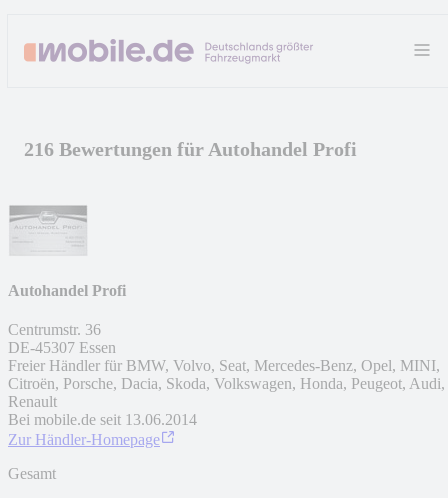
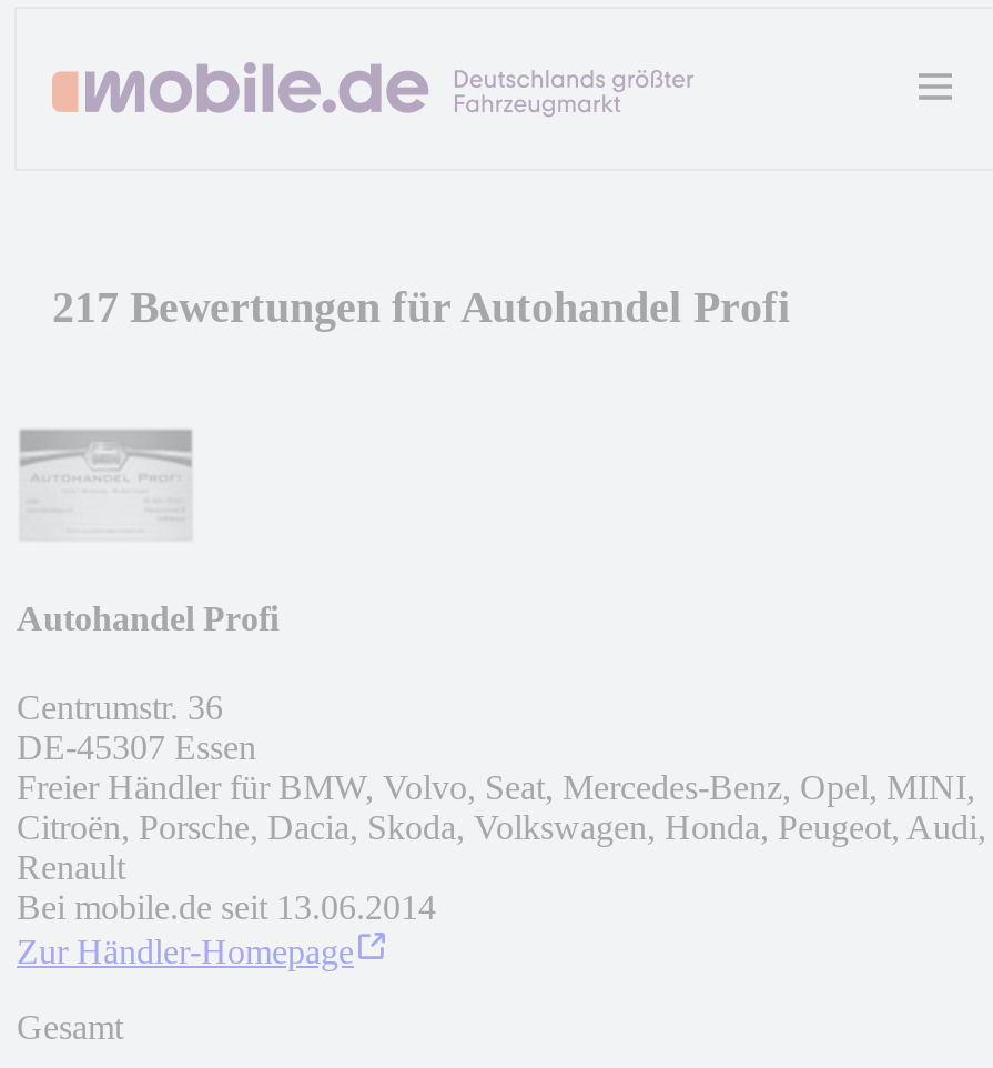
[24,138,357,160] 216 Bewertungen für Autohandel Profi -> [52,281,791,330] 217 Bewertungen für Autohandel Profi

